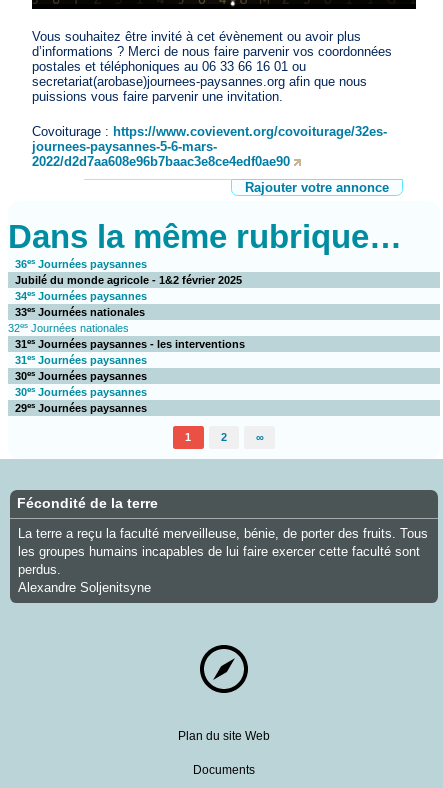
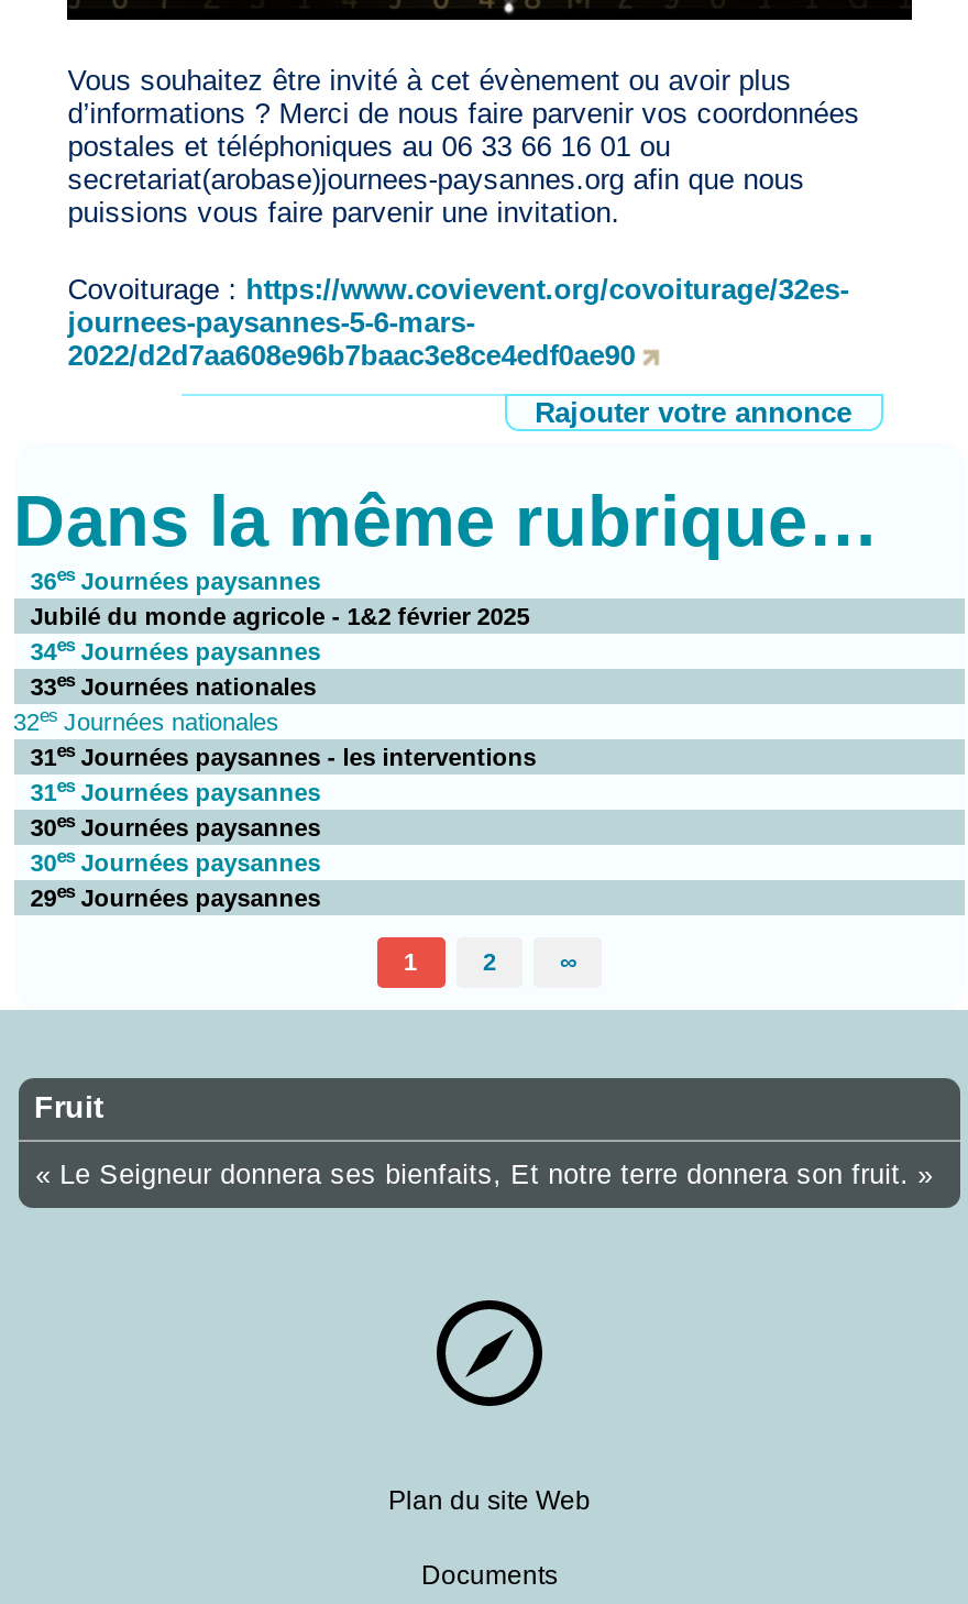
[17,495,158,511] Fécondité de la terre -> [34,1089,105,1124] Fruit
[18,527,428,595] La terre a reçu la faculté merveilleuse, bénie, de porter des fruits. Tous | les groupes humains incapables de lui faire exercer cette faculté sont | perdus. | Alexandre Soljenitsyne -> [35,1159,933,1190] « Le Seigneur donnera ses bienfaits, Et notre terre donnera son fruit. »

